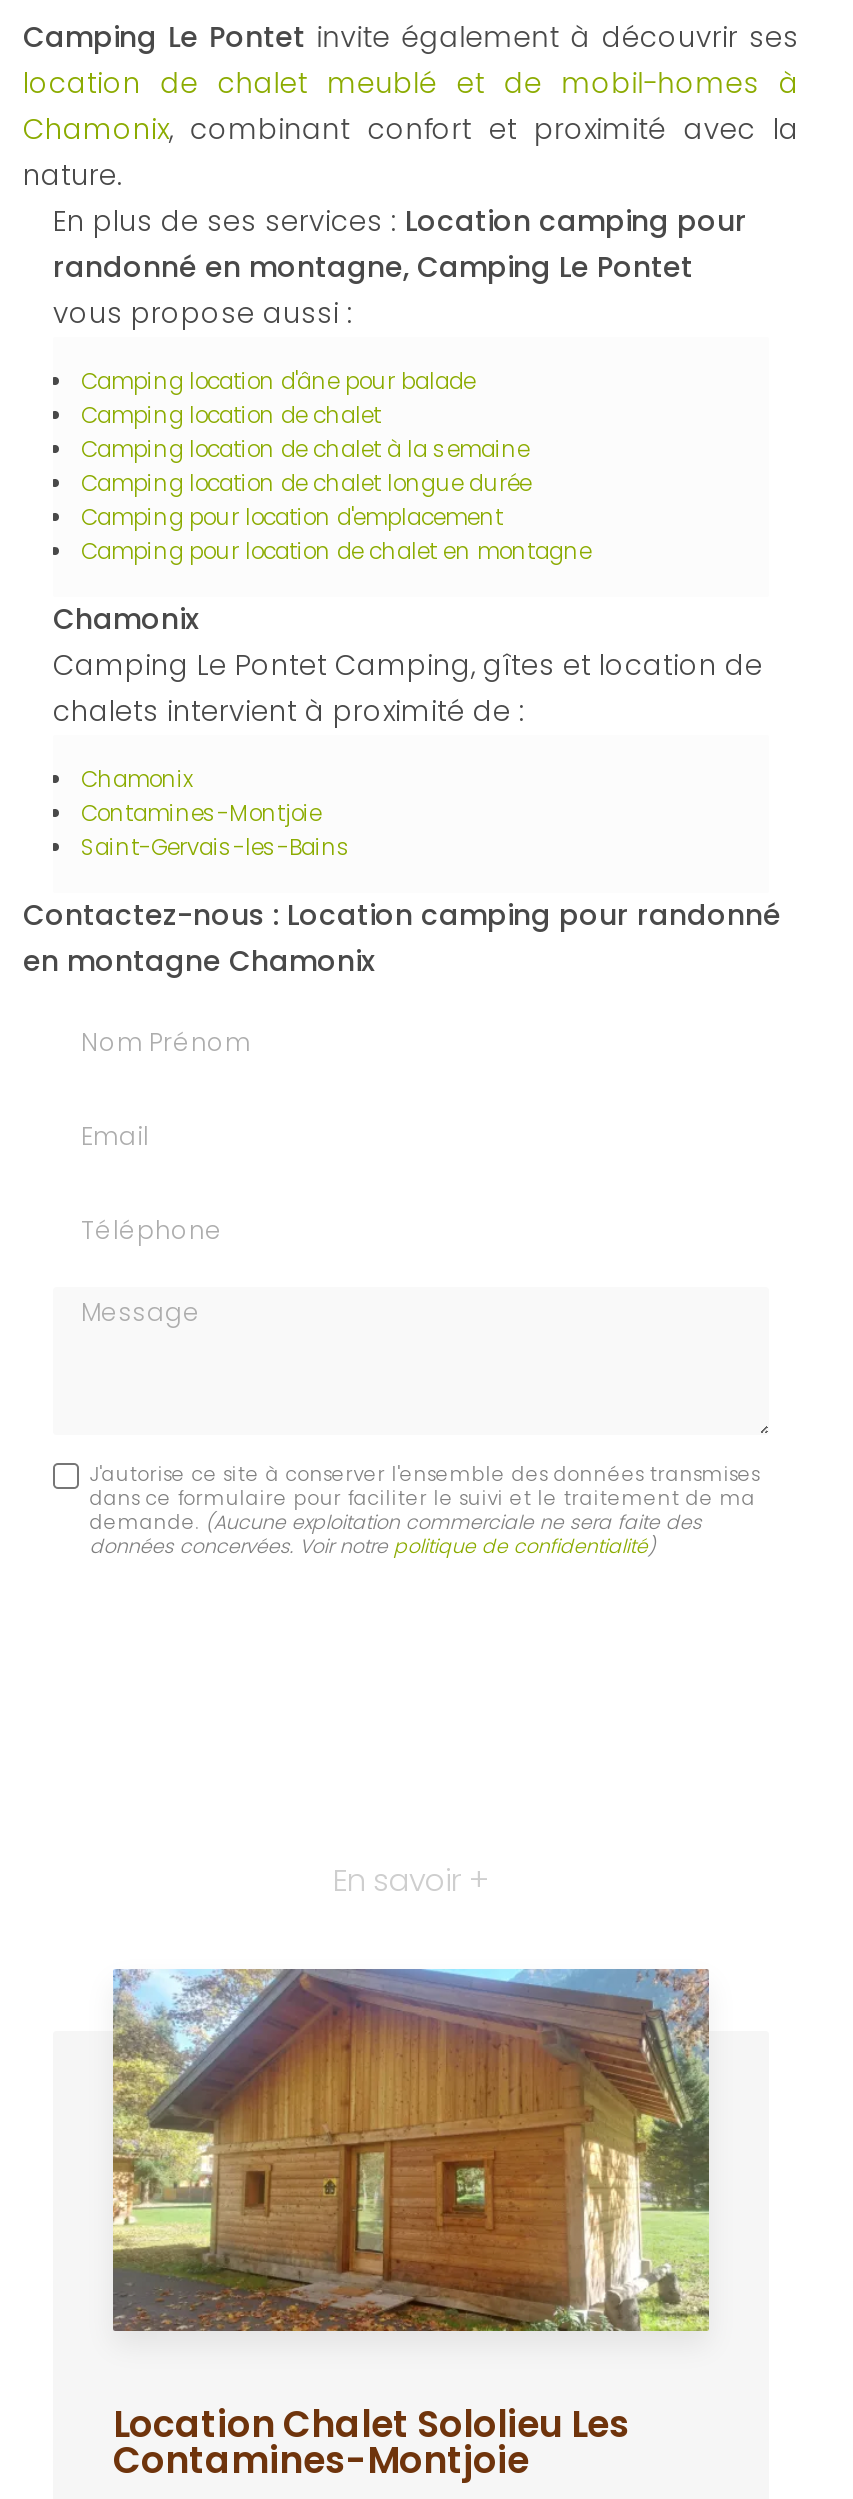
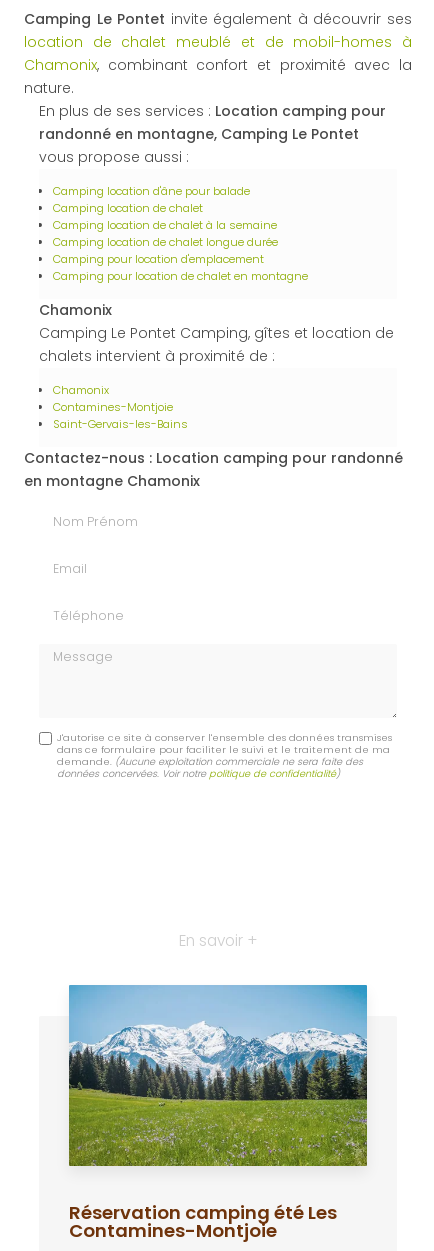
[111,1967,711,2448] [image] | Location Chalet Sololieu Les -> [68,984,368,1225] [image] | Réservation camping été Les

